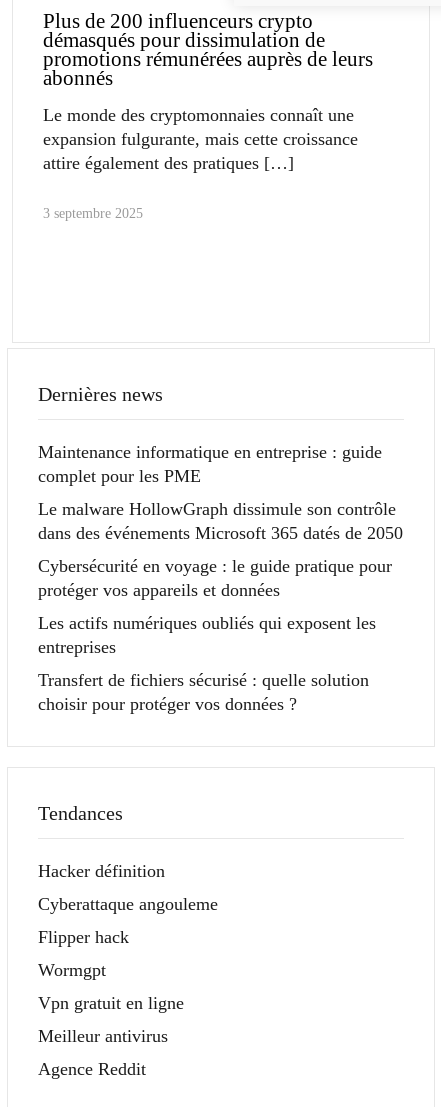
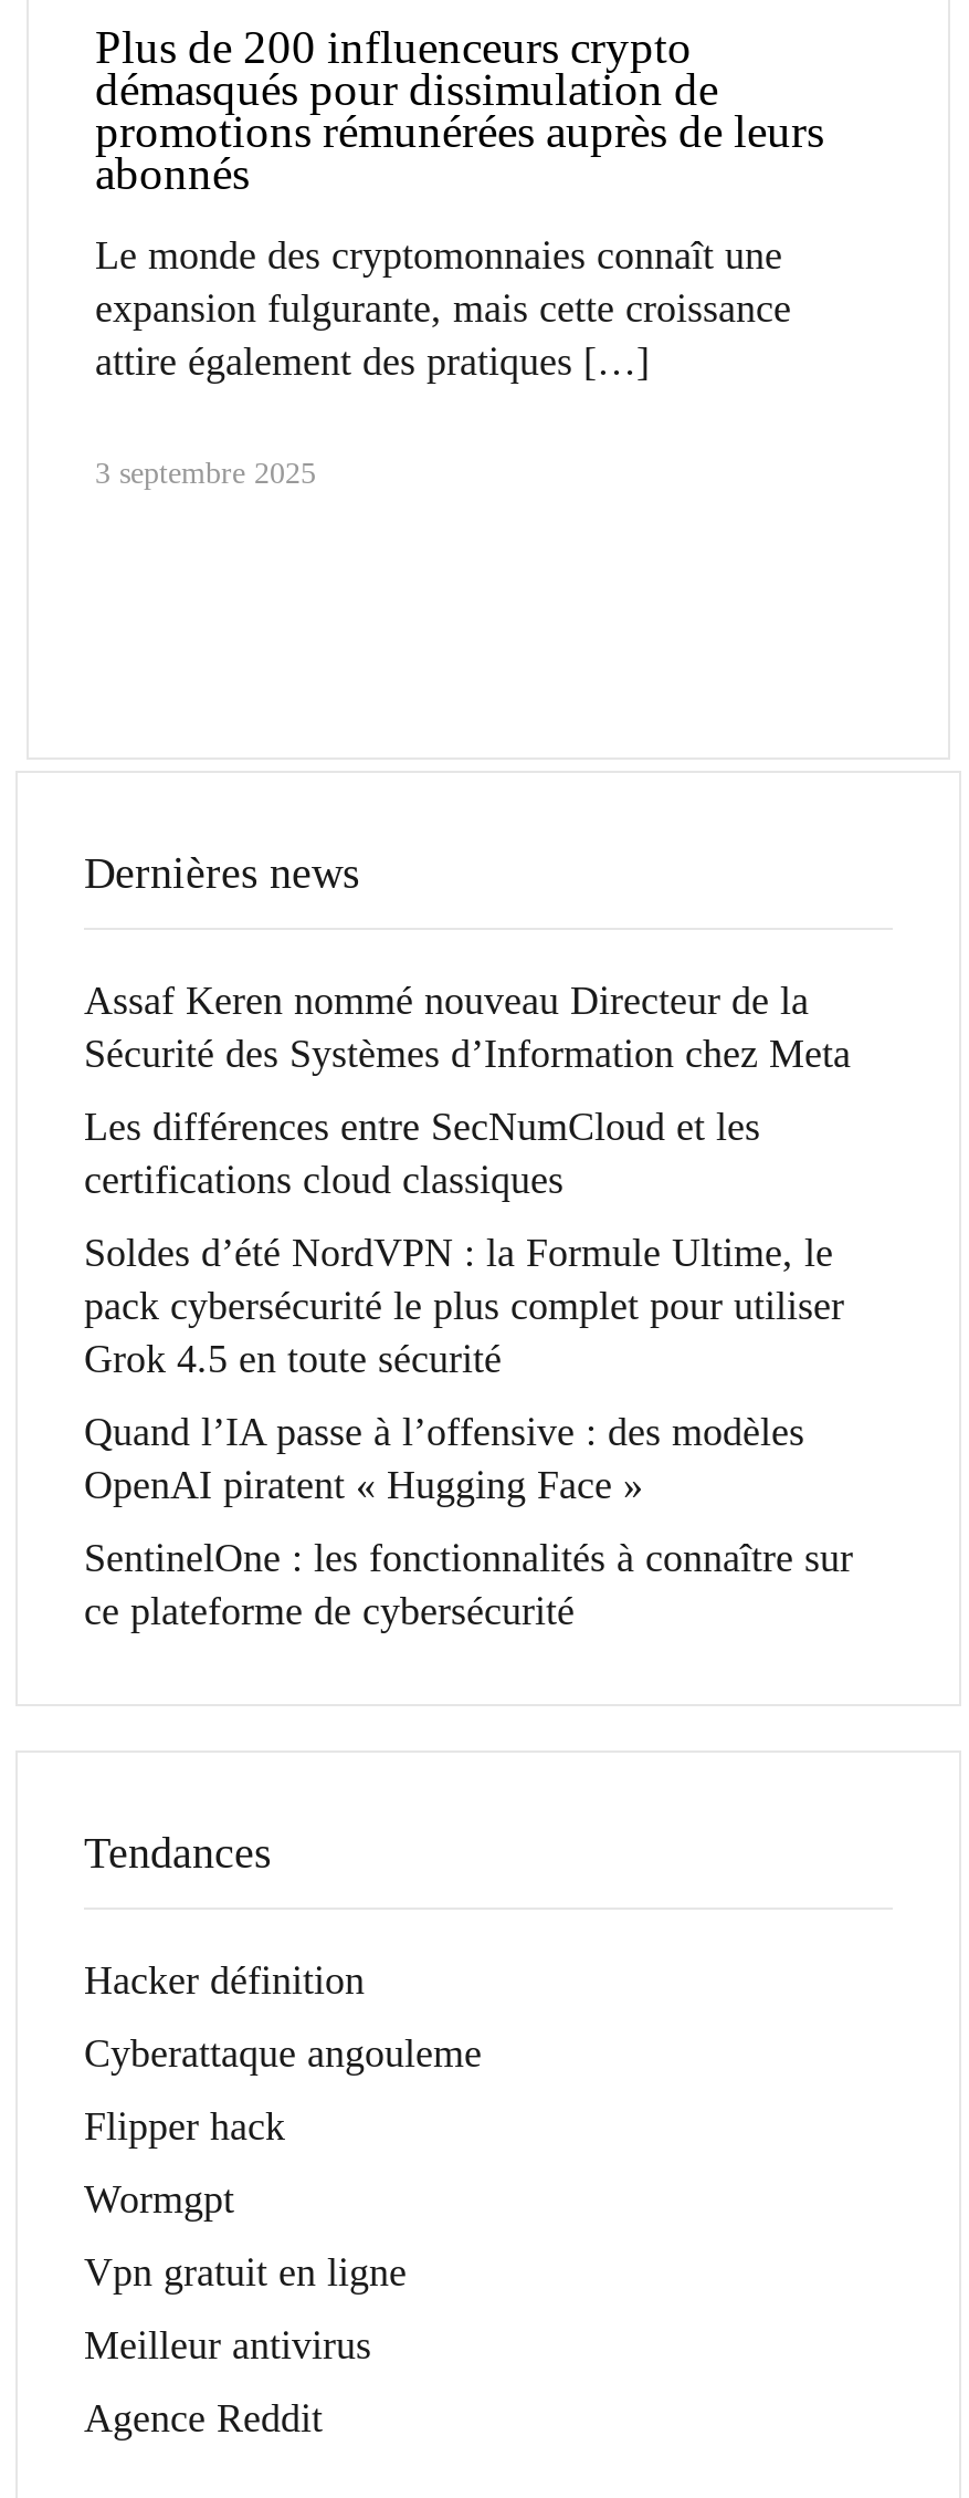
[38,442,382,486] Maintenance informatique en entreprise : guide | complet pour les PME -> [84,979,851,1076] Assaf Keren nommé nouveau Directeur de la | Sécurité des Systèmes d’Information chez Meta
[38,499,403,543] Le malware HollowGraph dissimule son contrôle | dans des événements Microsoft 365 datés de 2050 -> [84,1105,760,1202] Les différences entre SecNumCloud et les | certifications cloud classiques
[38,556,392,600] Cybersécurité en voyage : le guide pratique pour | protéger vos appareils et données -> [84,1231,844,1382] Soldes d’été NordVPN : la Formule Ultime, le | pack cybersécurité le plus complet pour utiliser | Grok 4.5 en toute sécurité
[38,613,376,657] Les actifs numériques oubliés qui exposent les | entreprises -> [84,1410,804,1508] Quand l’IA passe à l’offensive : des modèles | OpenAI piratent « Hugging Face »
[38,670,369,714] Transfert de fichiers sécurisé : quelle solution | choisir pour protéger vos données ? -> [84,1536,853,1634] SentinelOne : les fonctionnalités à connaître sur | ce plateforme de cybersécurité

